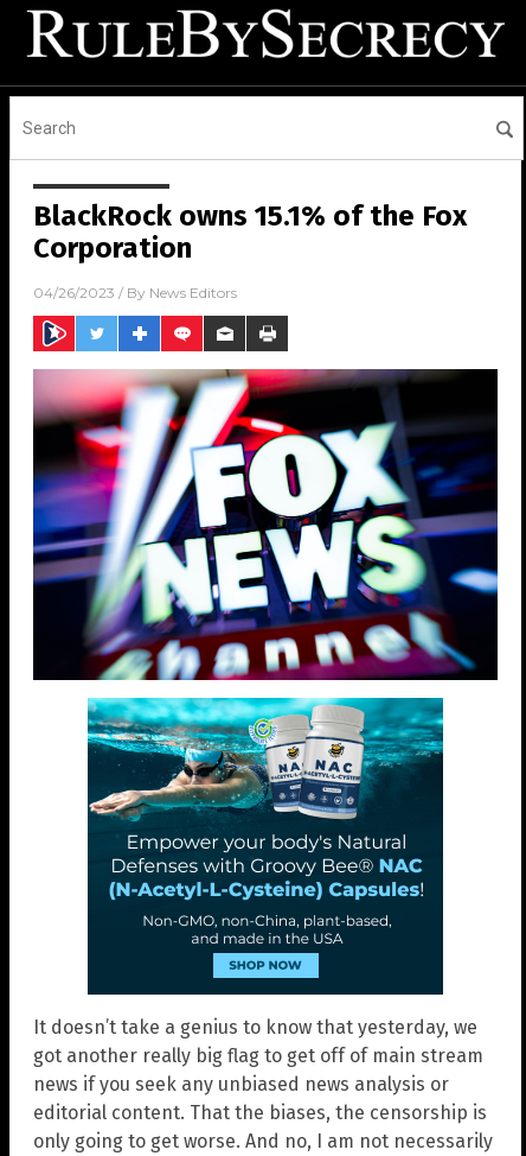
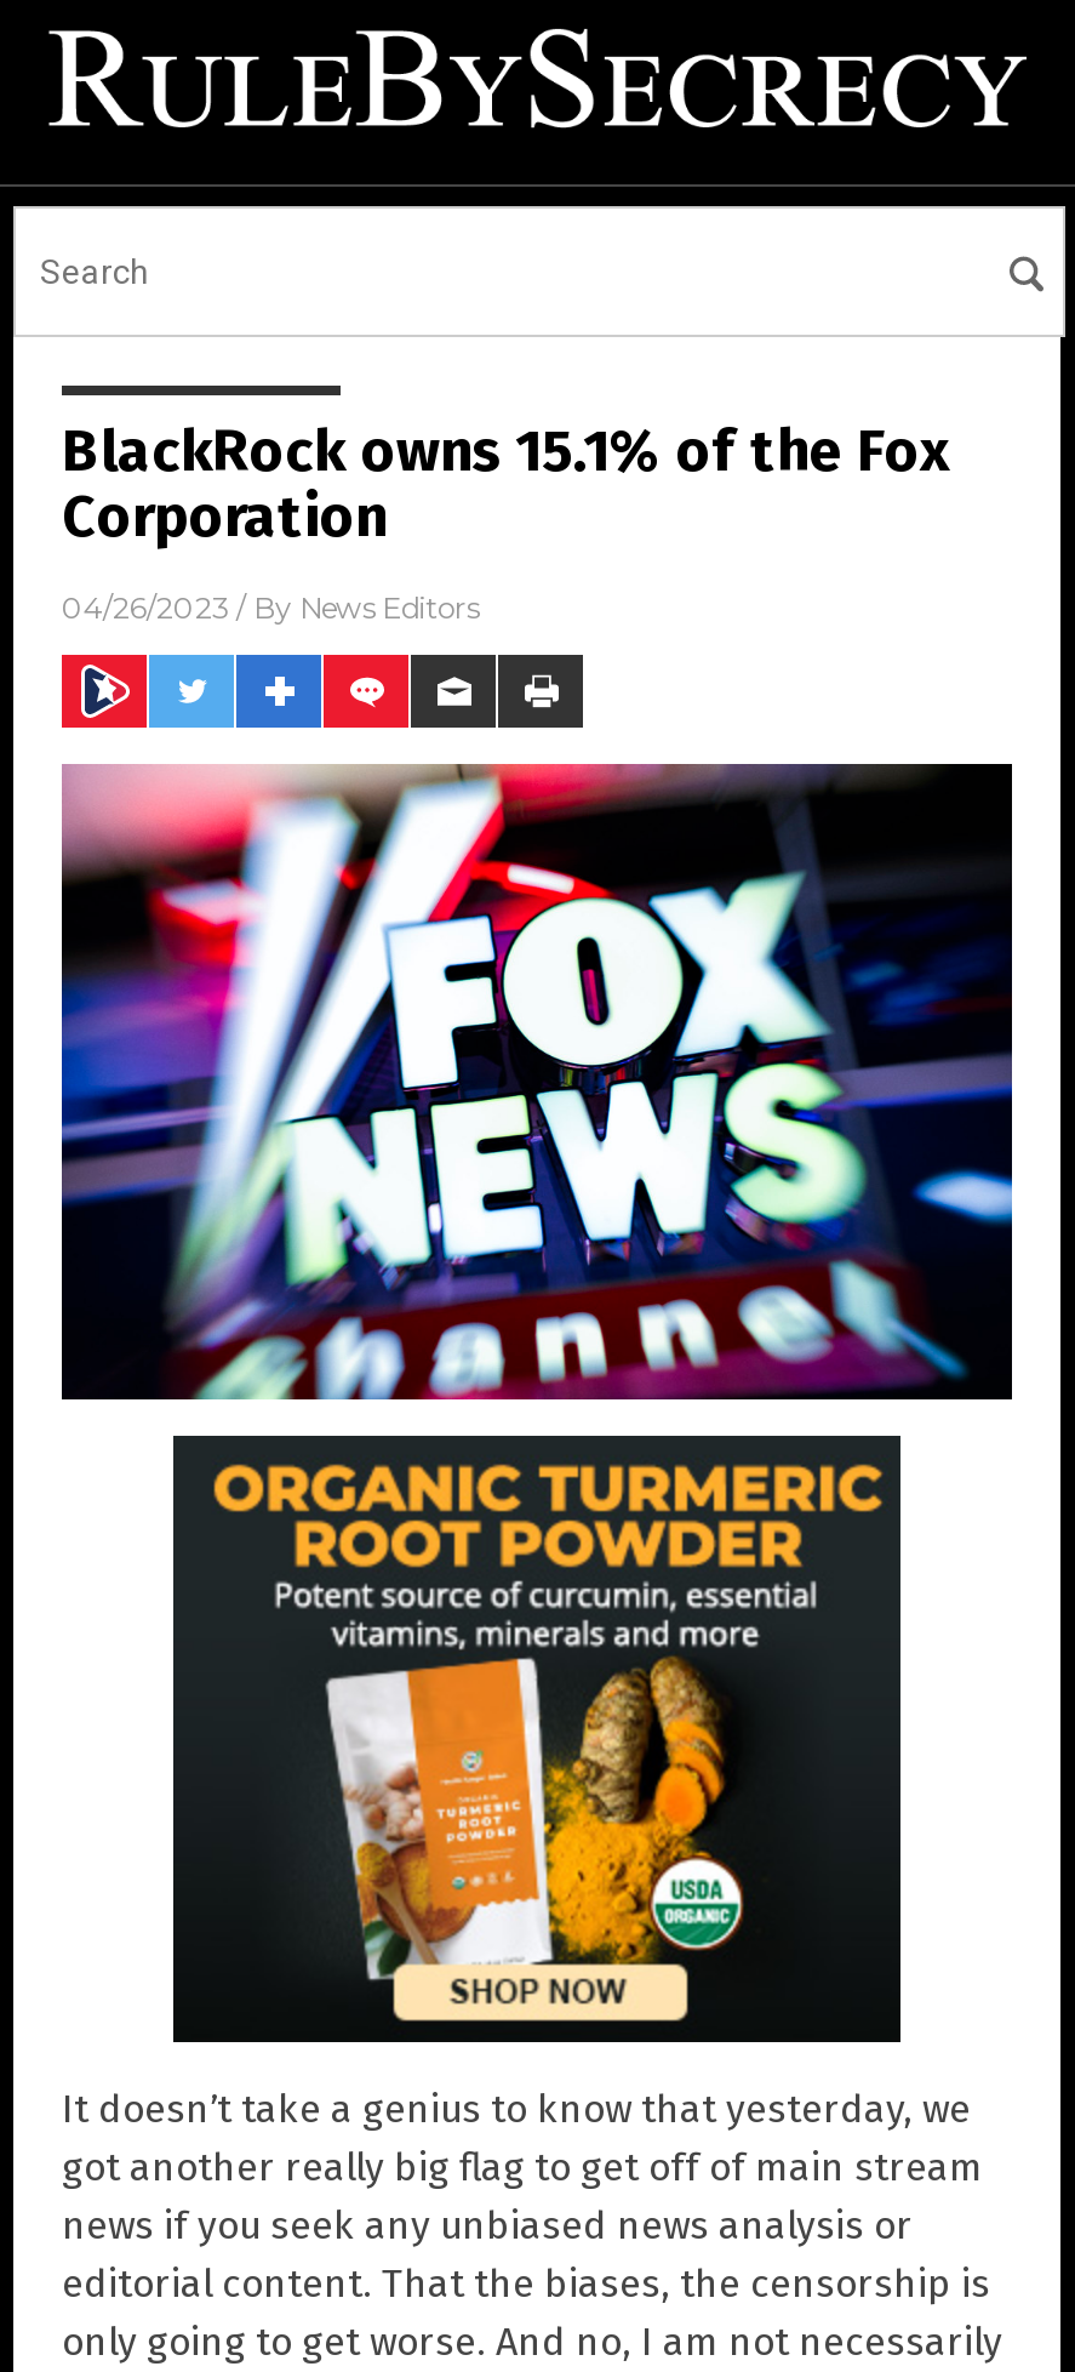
[86,697,444,993] [image] -> [171,1433,903,2037] [image]

